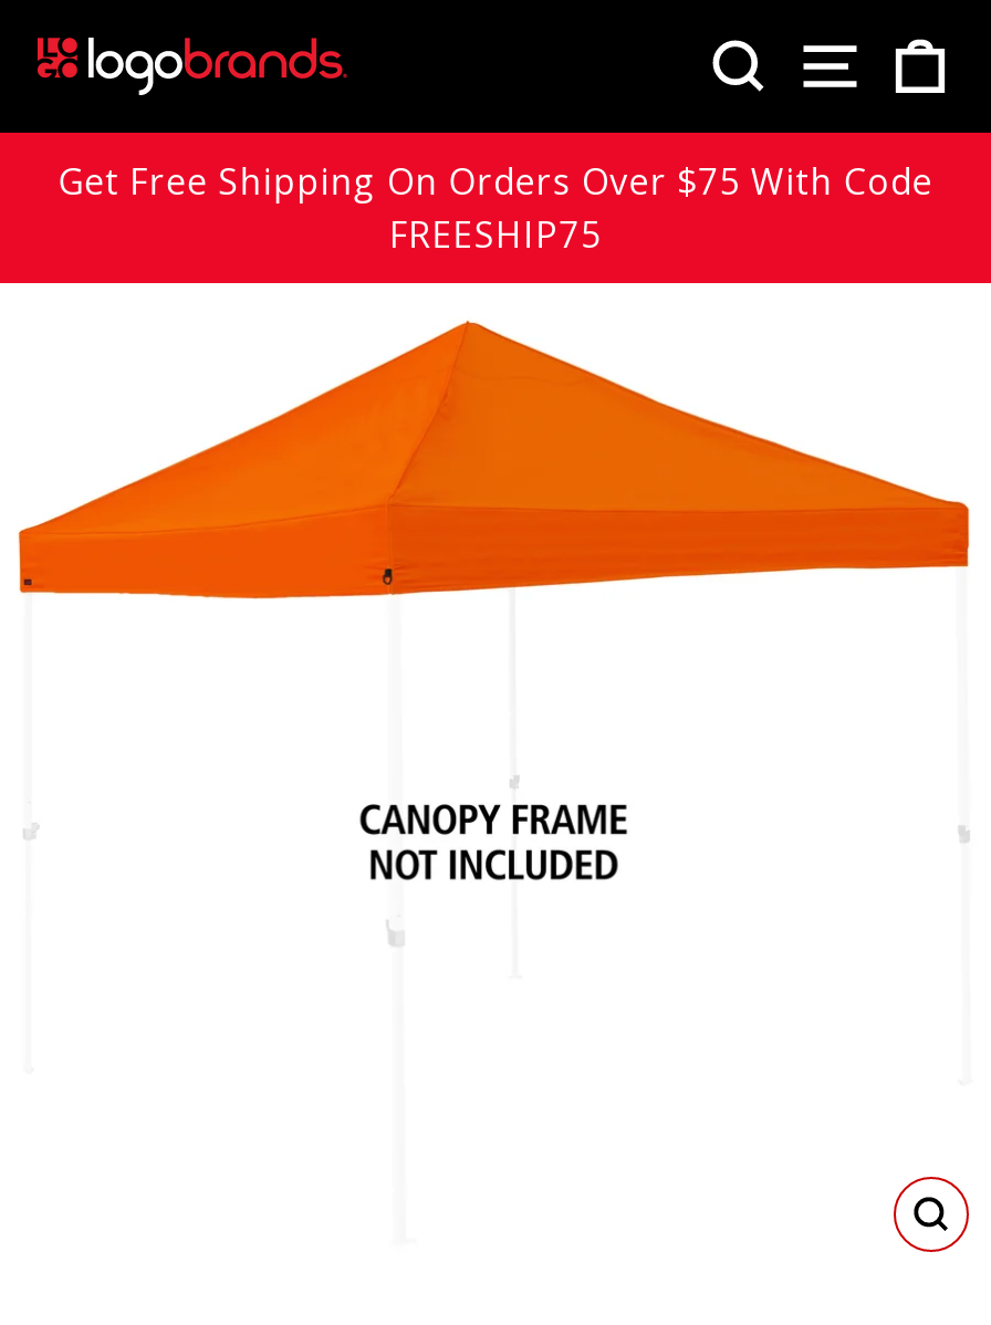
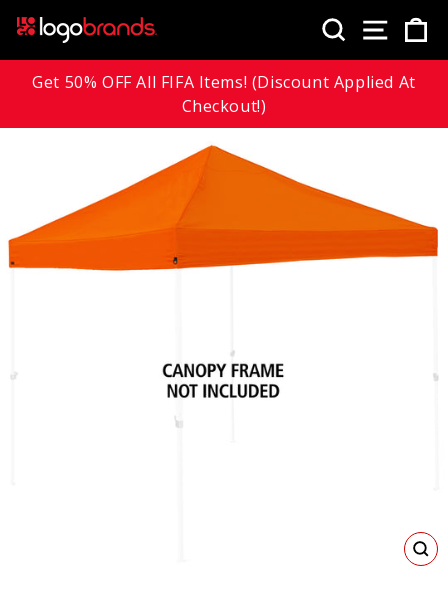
[58,157,933,259] Get Free Shipping On Orders Over $75 With Code | FREESHIP75 -> [32,71,416,117] Get 50% OFF All FIFA Items! (Discount Applied At | Checkout!)

